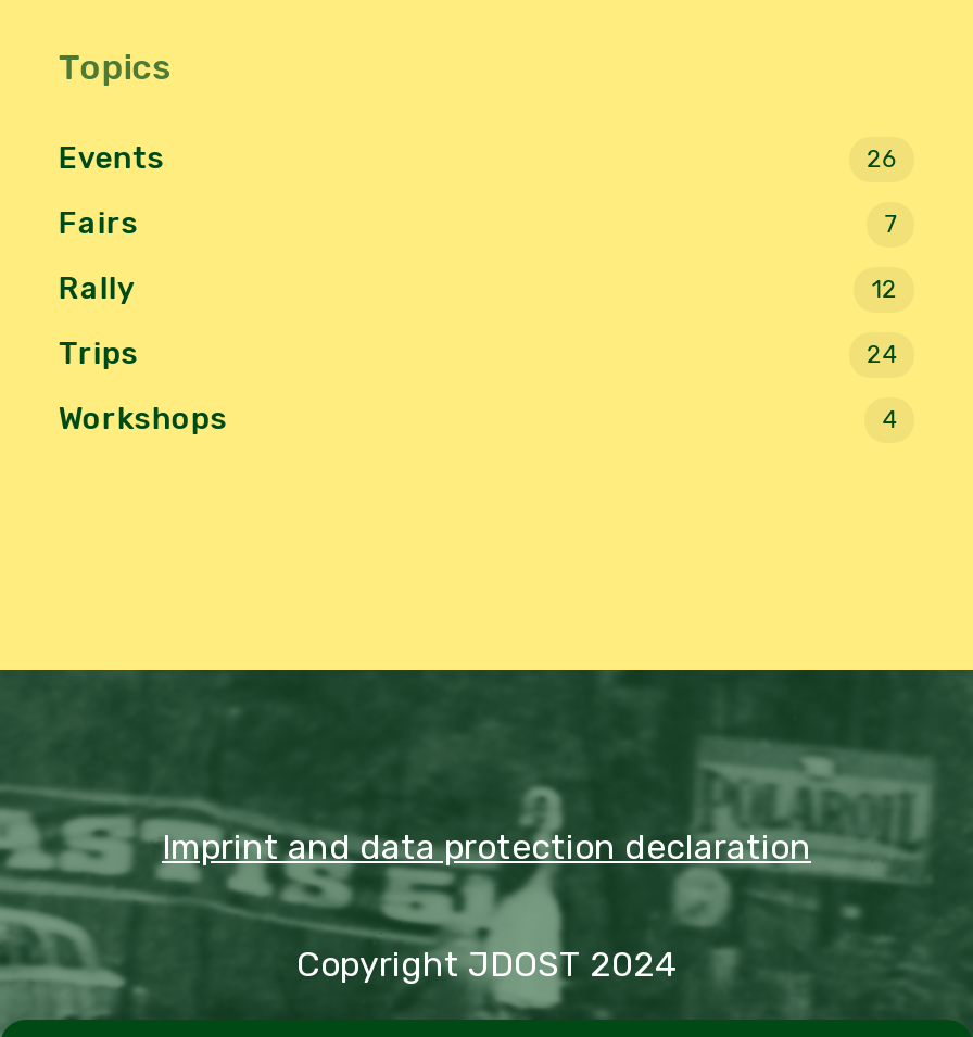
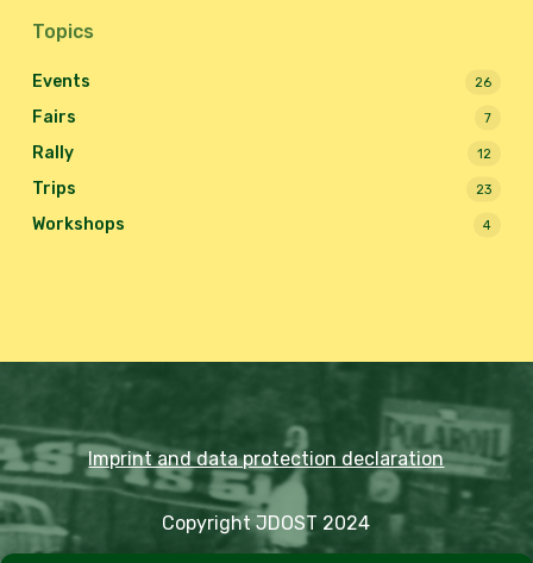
[867,341,897,369] 24 -> [476,181,491,197] 23

